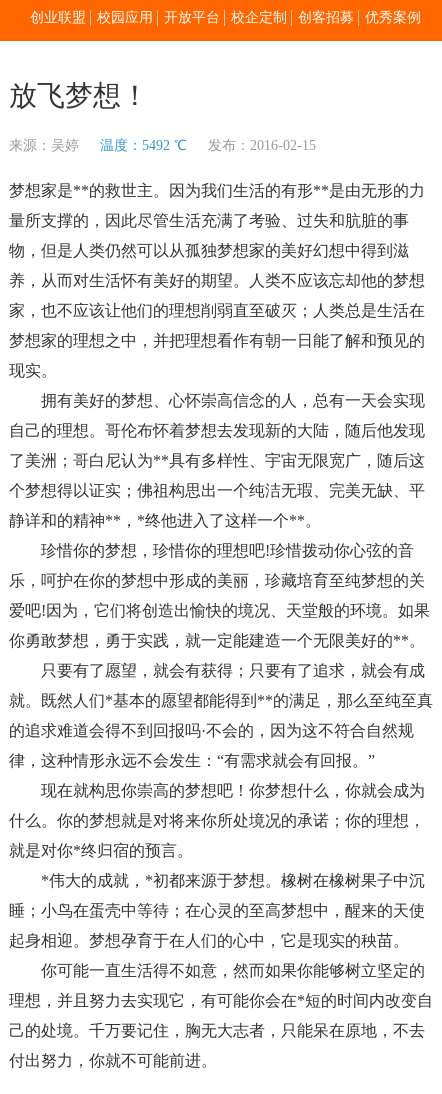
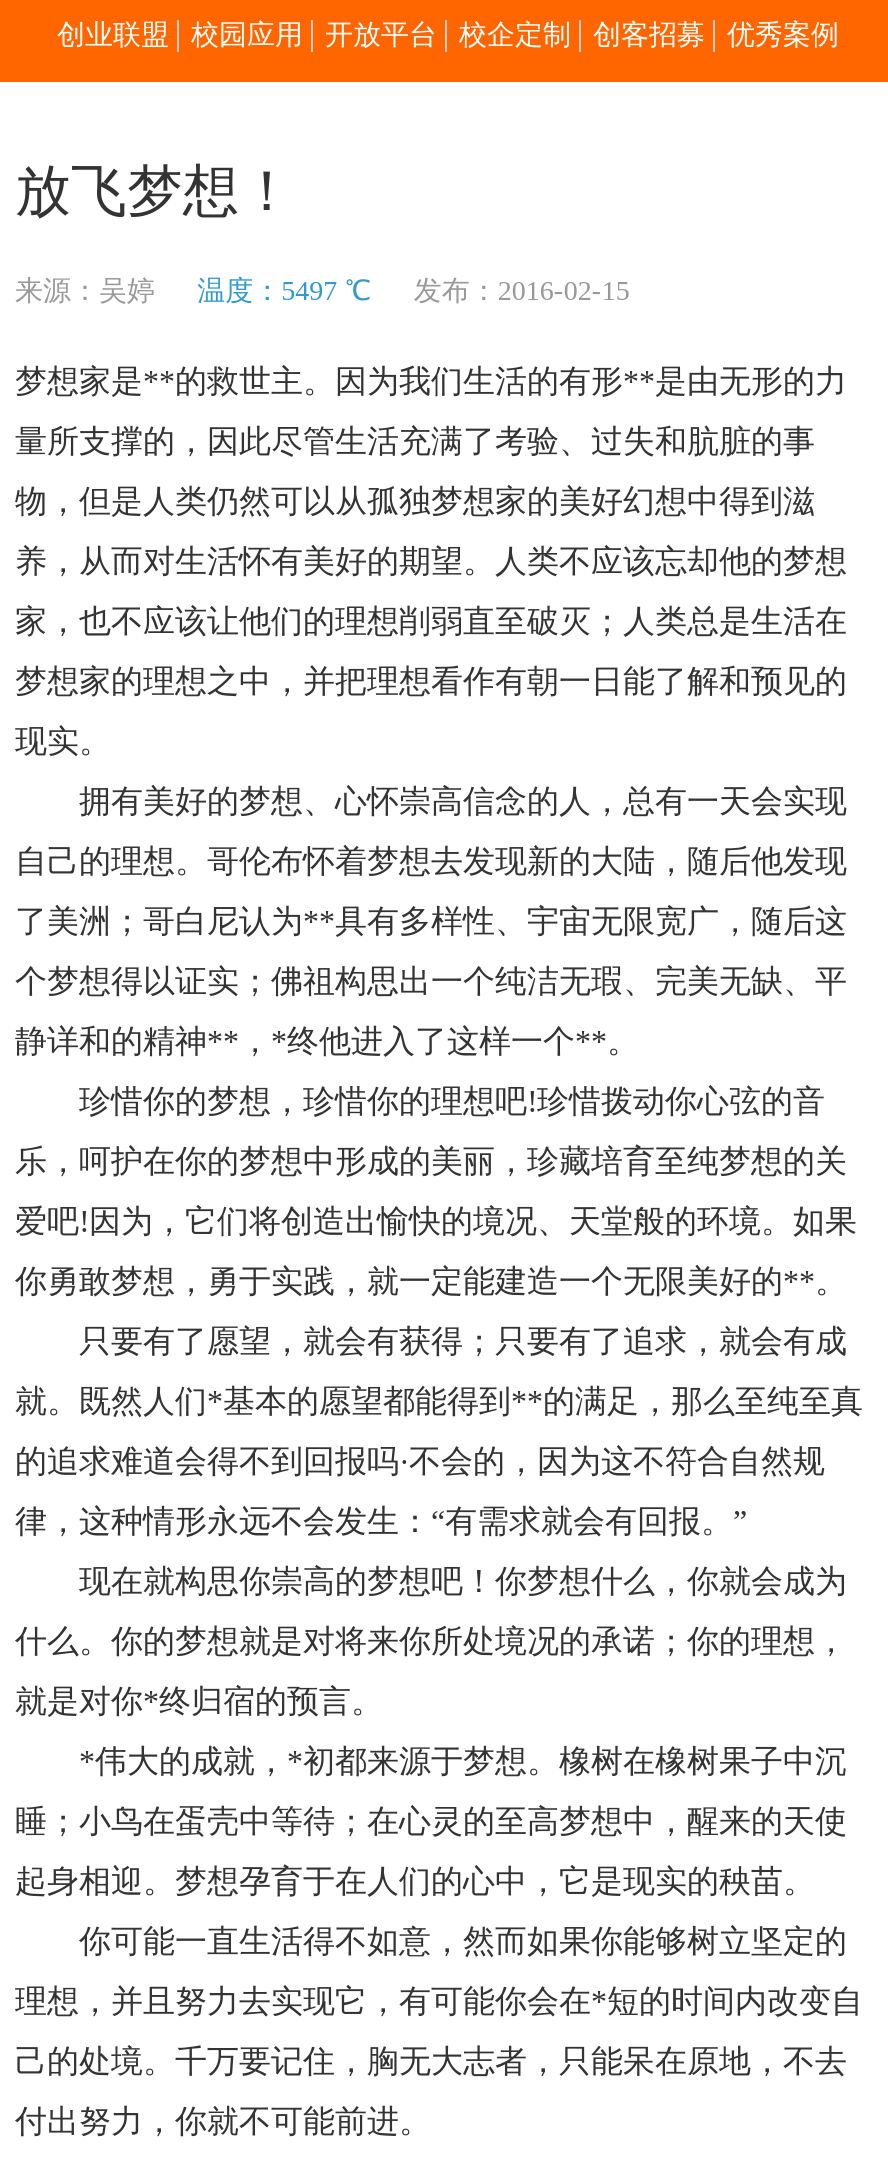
[9,138,316,153] 来源：吴婷 温度：5492 ℃ 发布：2016-02-15 -> [15,276,630,306] 来源：吴婷 温度：5497 ℃ 发布：2016-02-15

